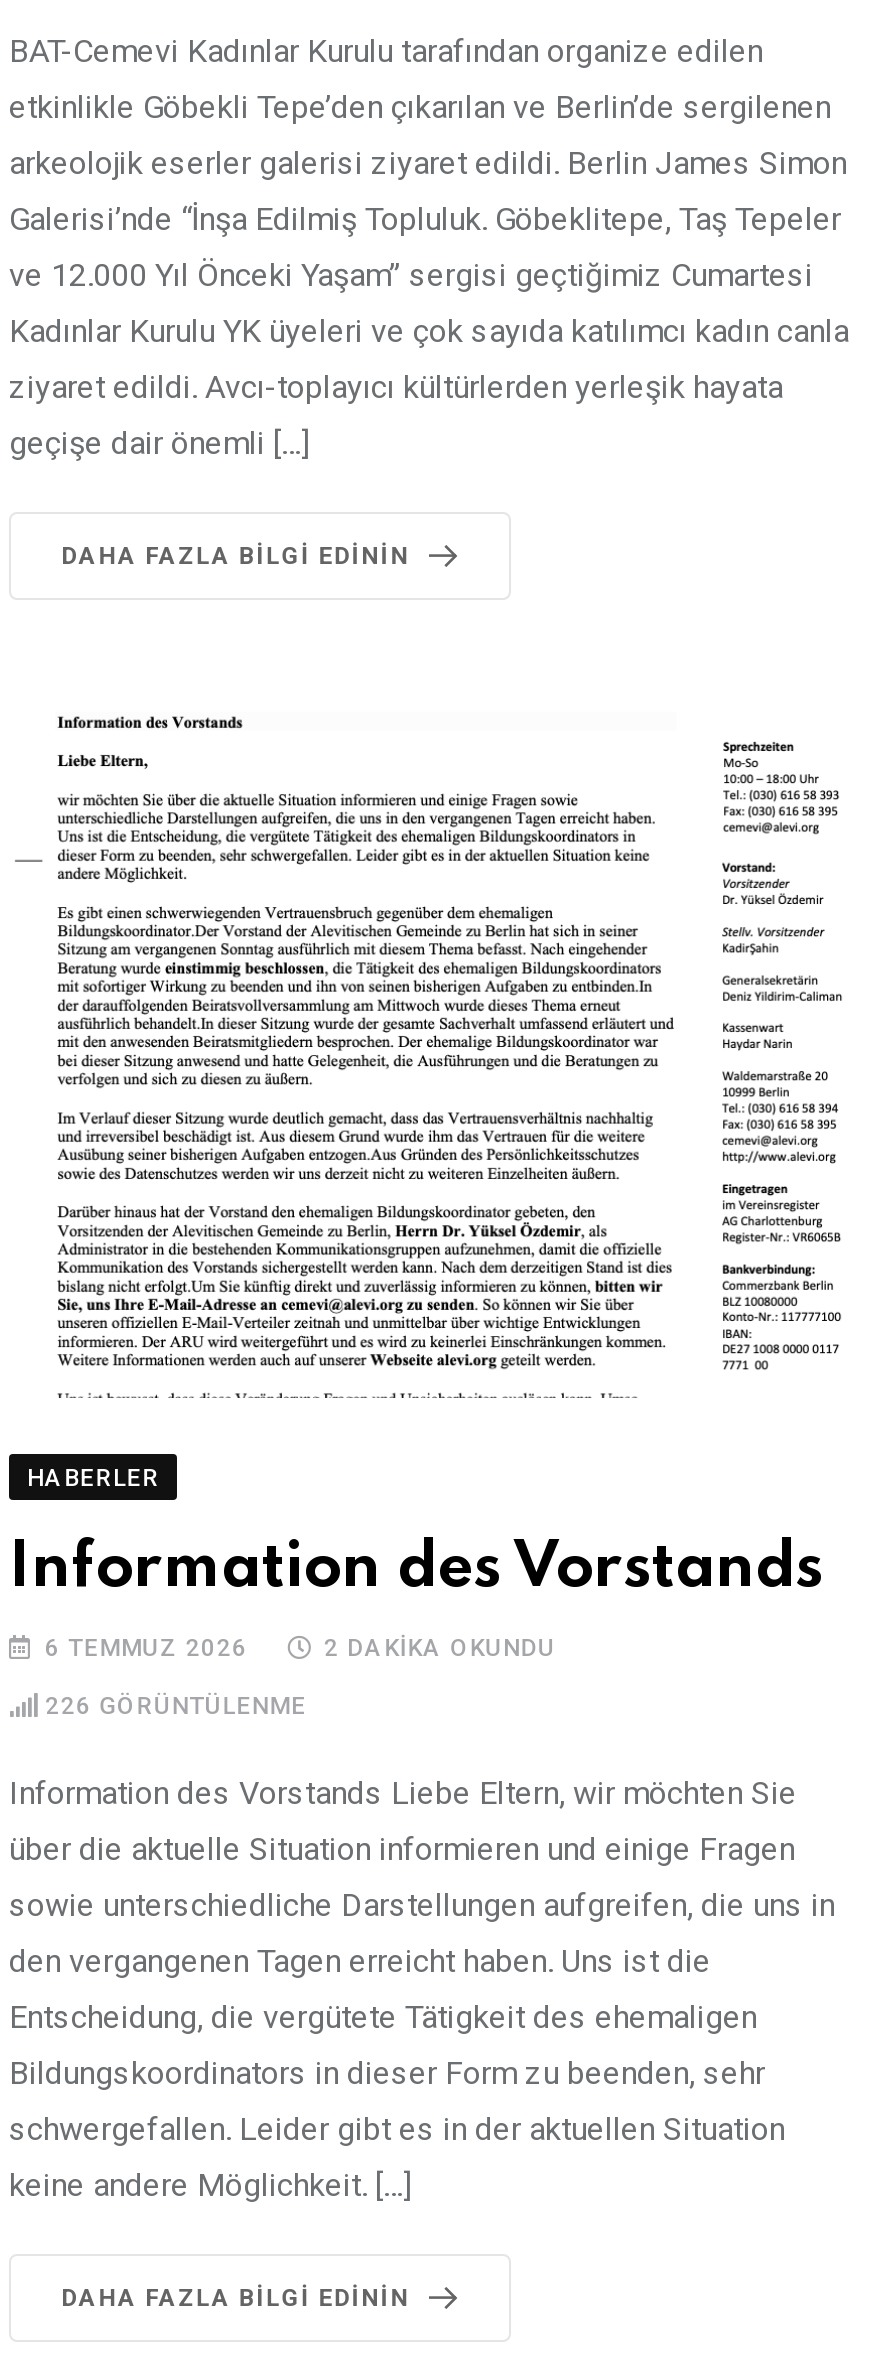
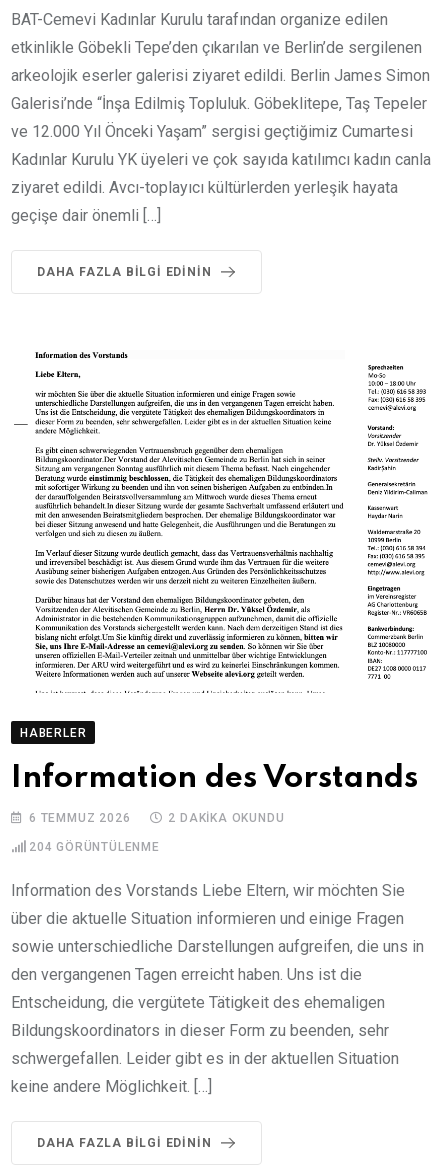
[45,1692,307,1720] 226 GÖRÜNTÜLENME -> [29,840,160,854] 204 GÖRÜNTÜLENME

